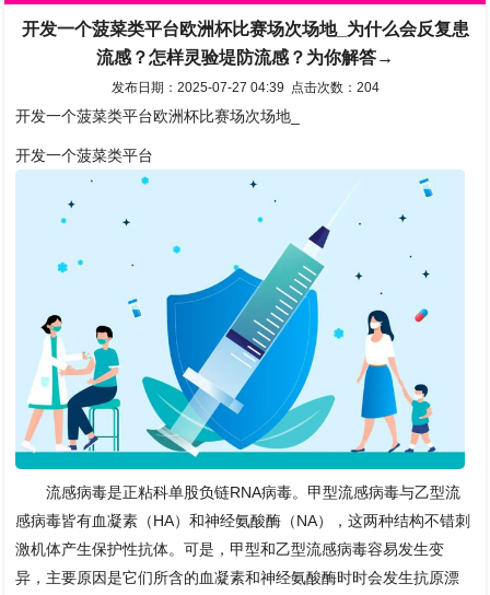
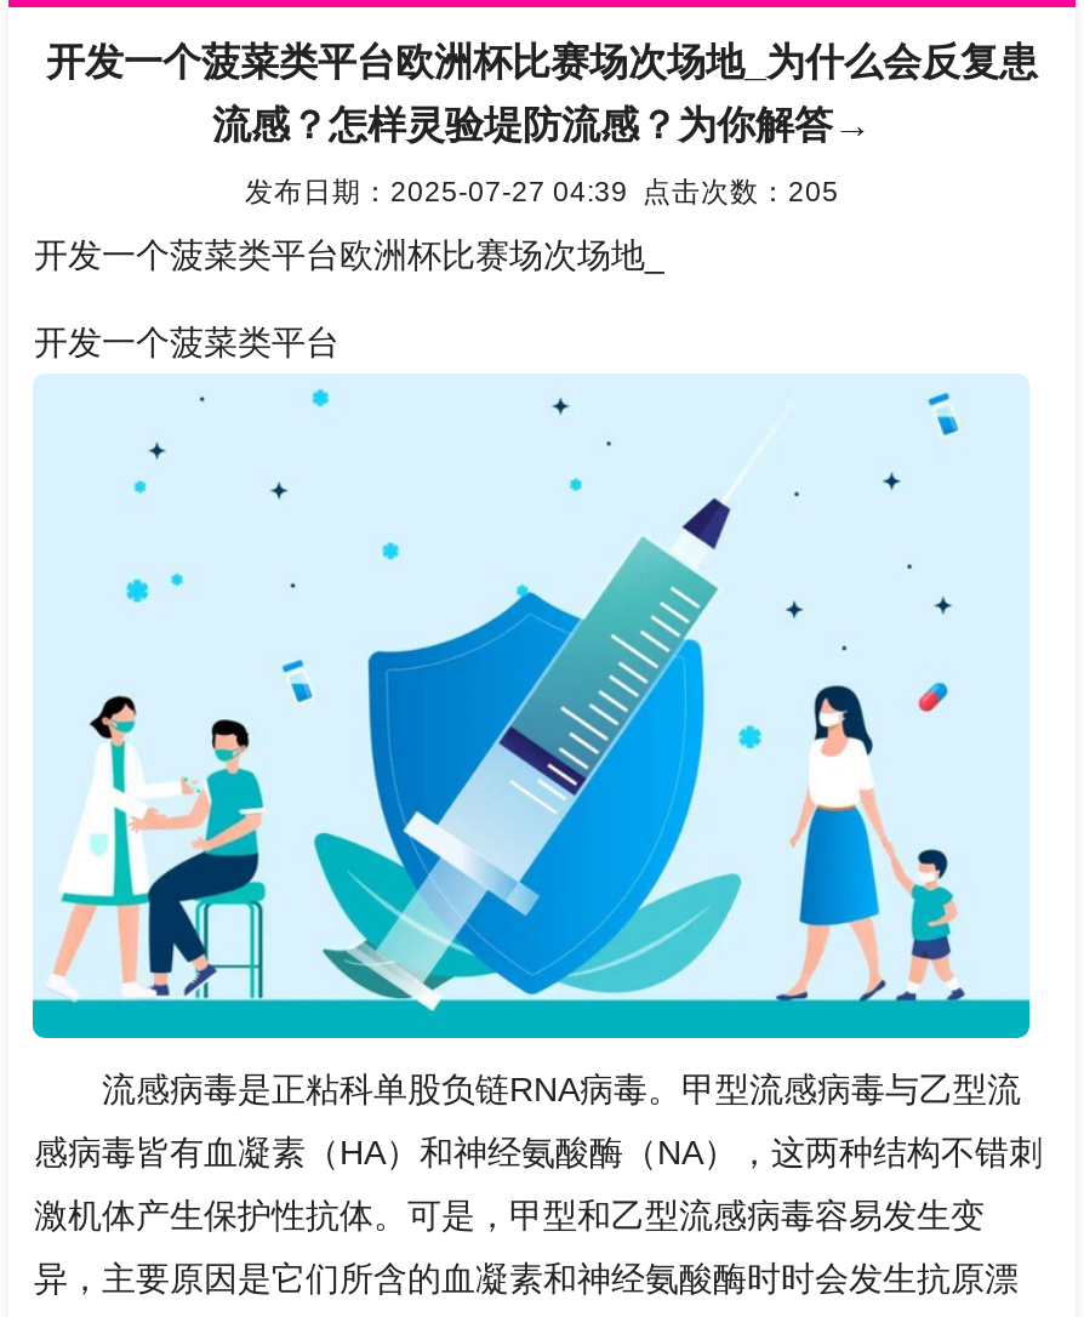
[111,80,379,94] 发布日期：2025-07-27 04:39 点击次数：204 -> [245,175,839,206] 发布日期：2025-07-27 04:39 点击次数：205

